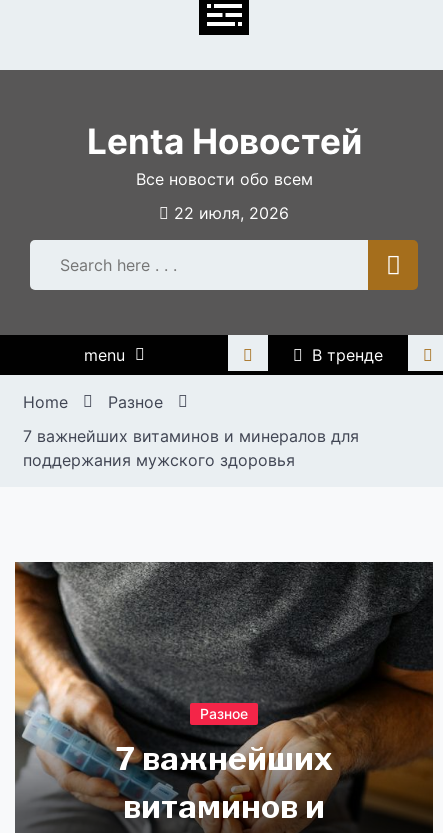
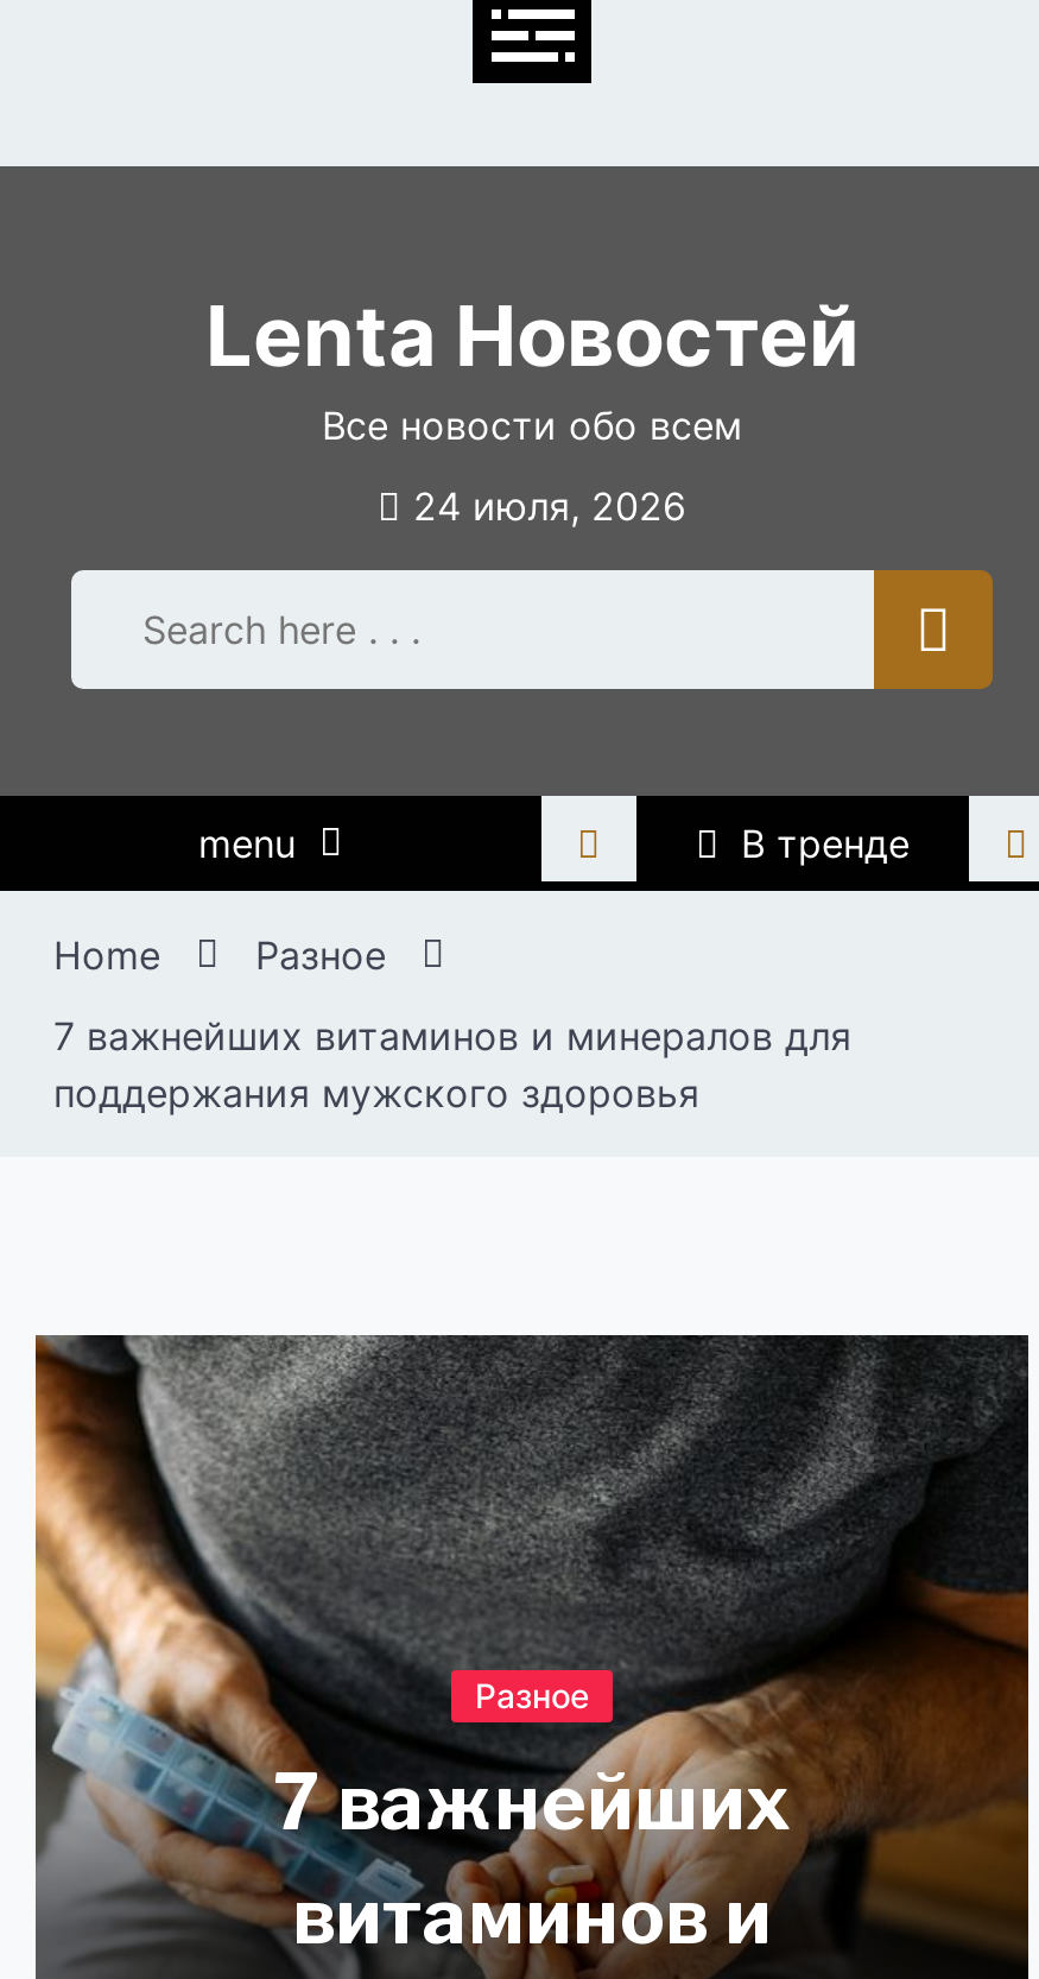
[174,203,289,223] 22 июля, 2026 -> [413,482,686,530] 24 июля, 2026

